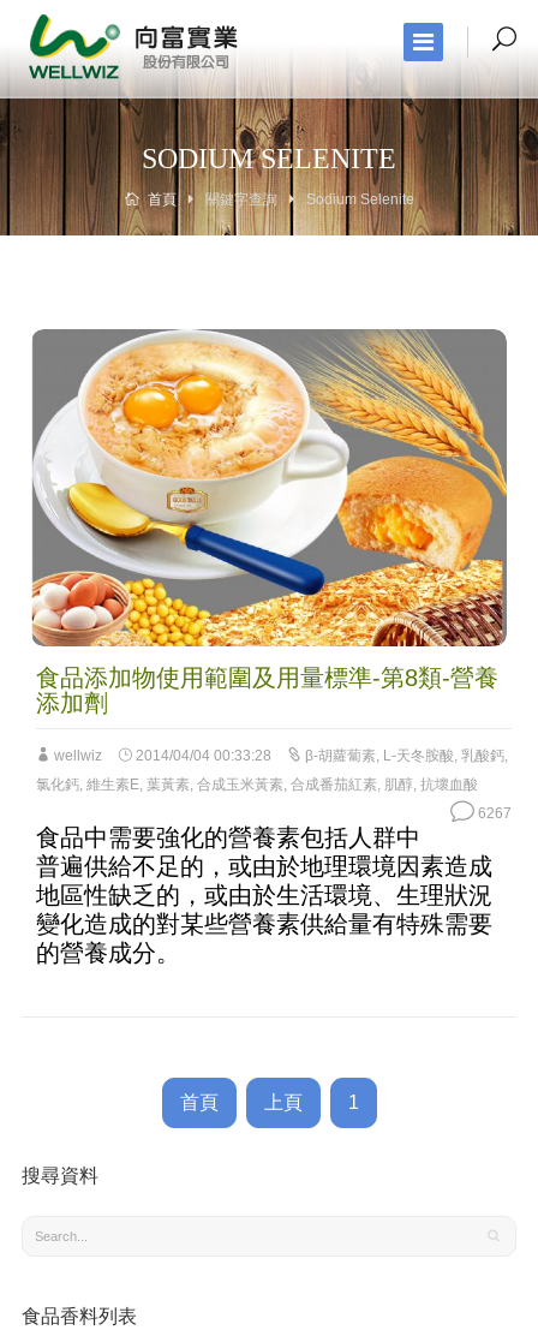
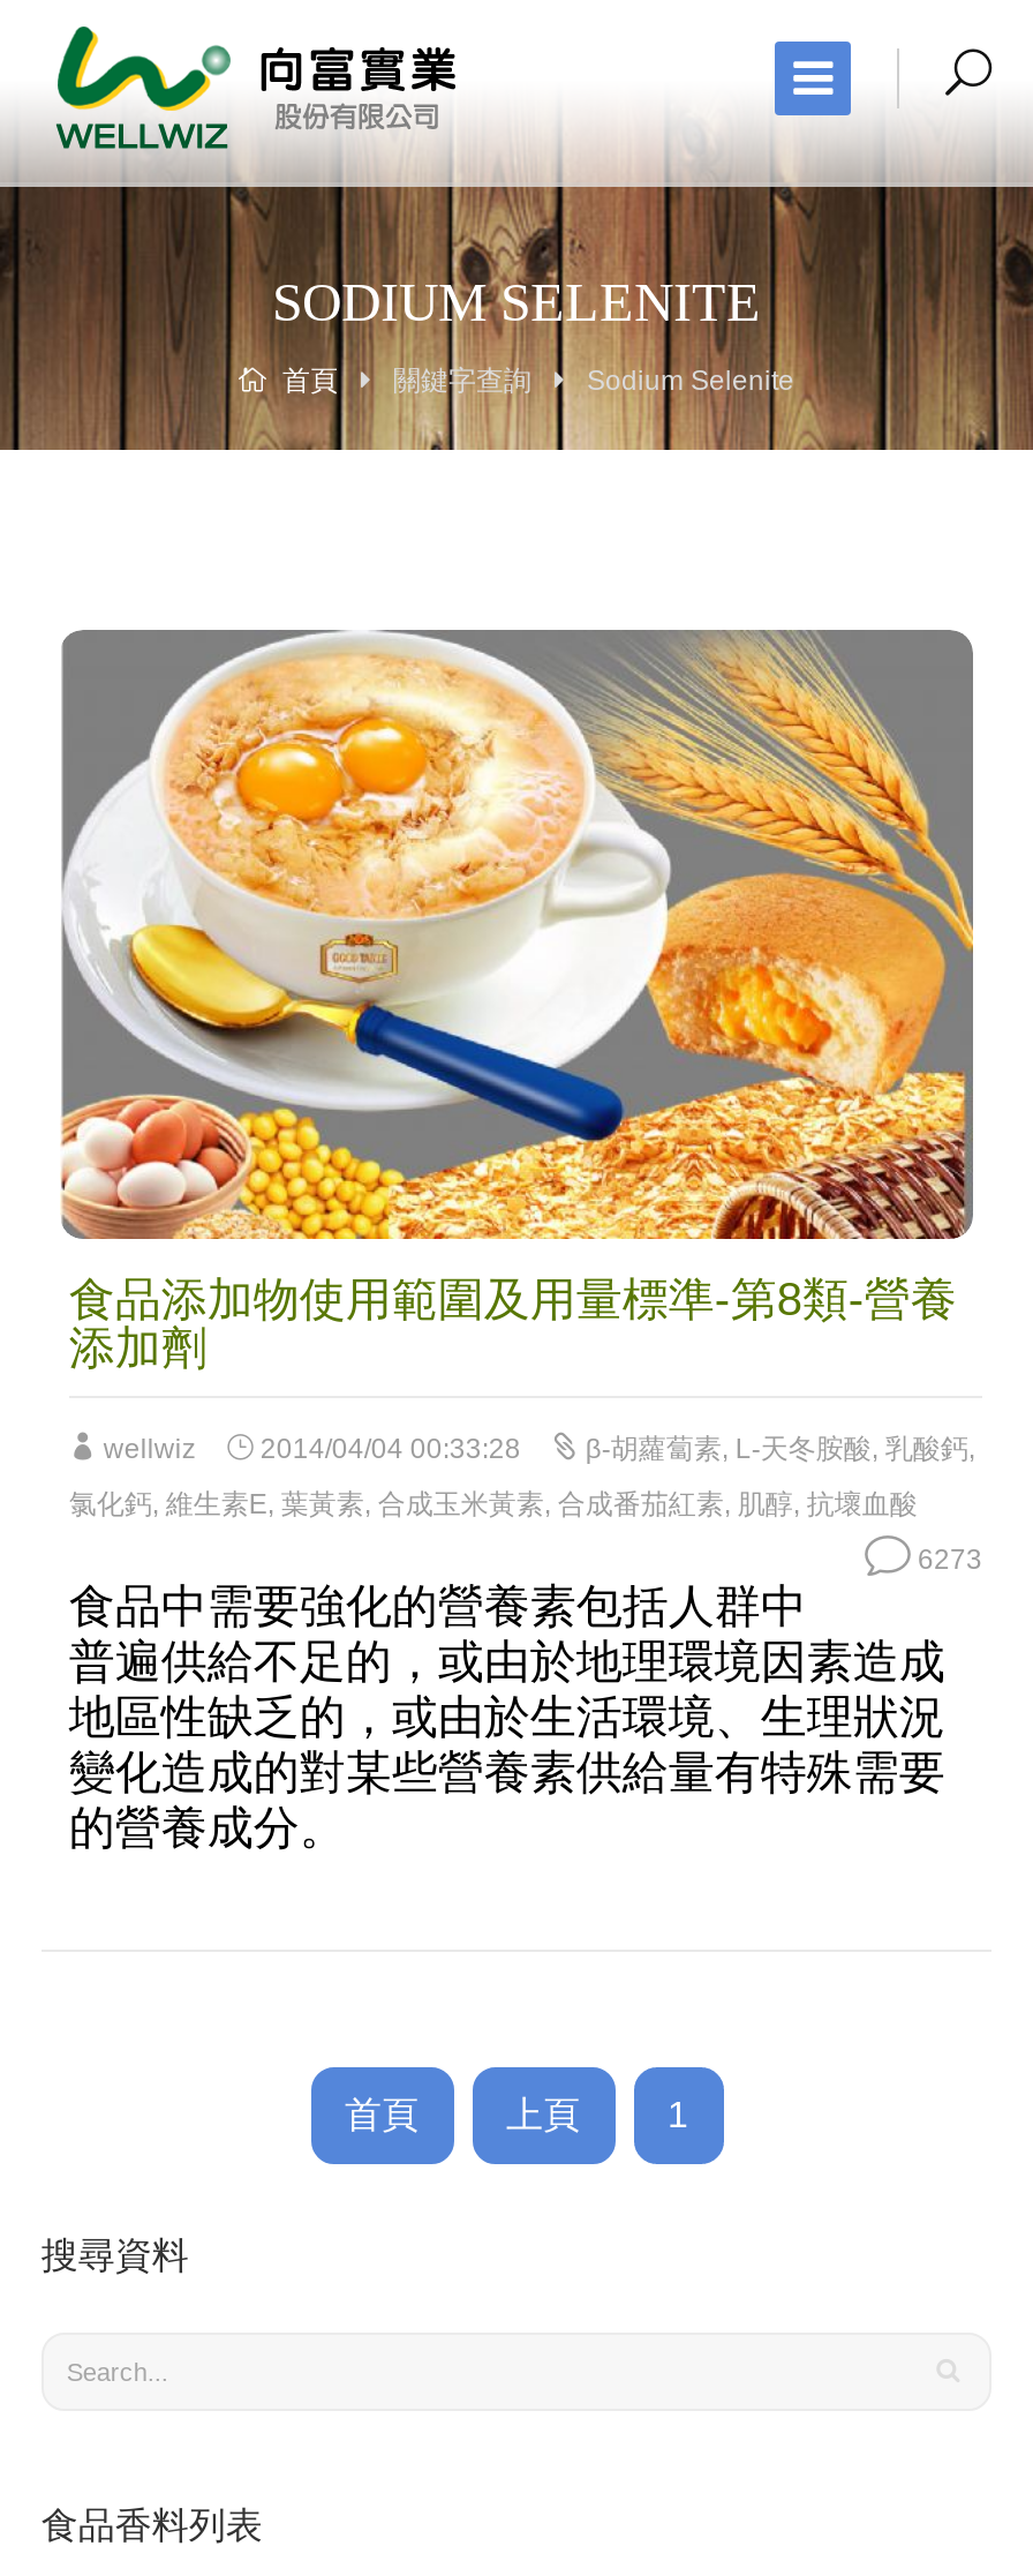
[474,805,512,822] 6267 -> [911,1544,982,1576] 6273

